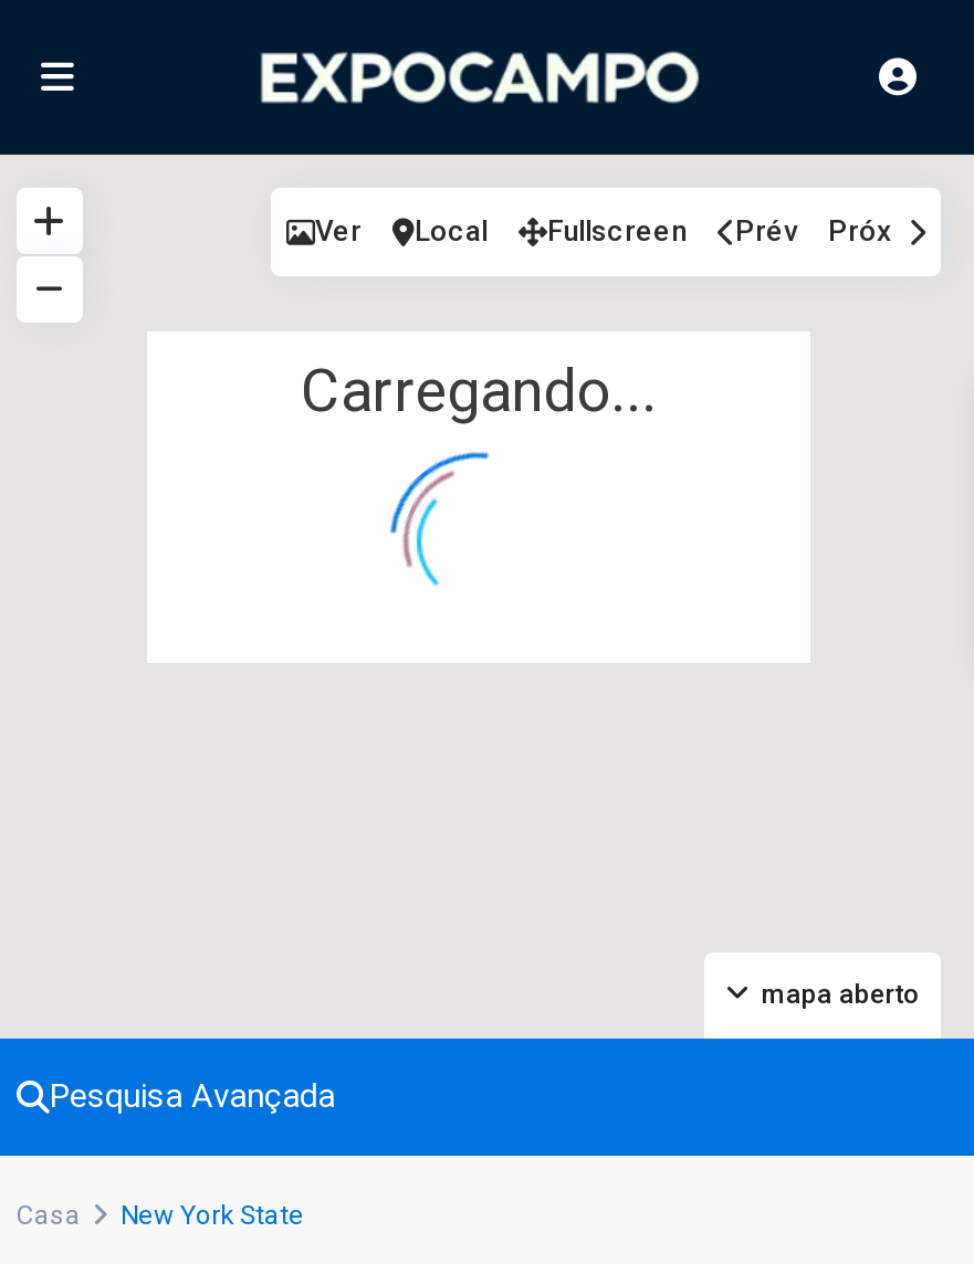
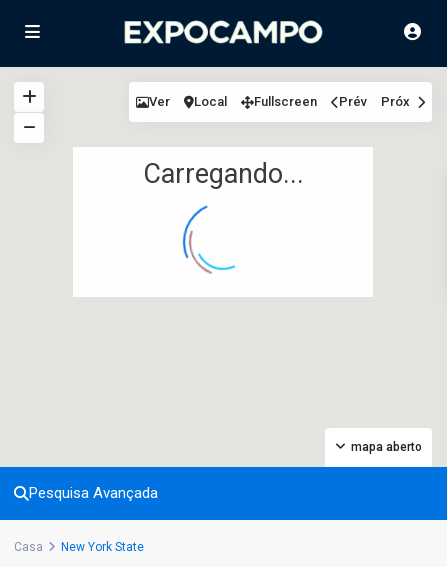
[390,451,503,610] [image] -> [182,202,236,274] [image]

